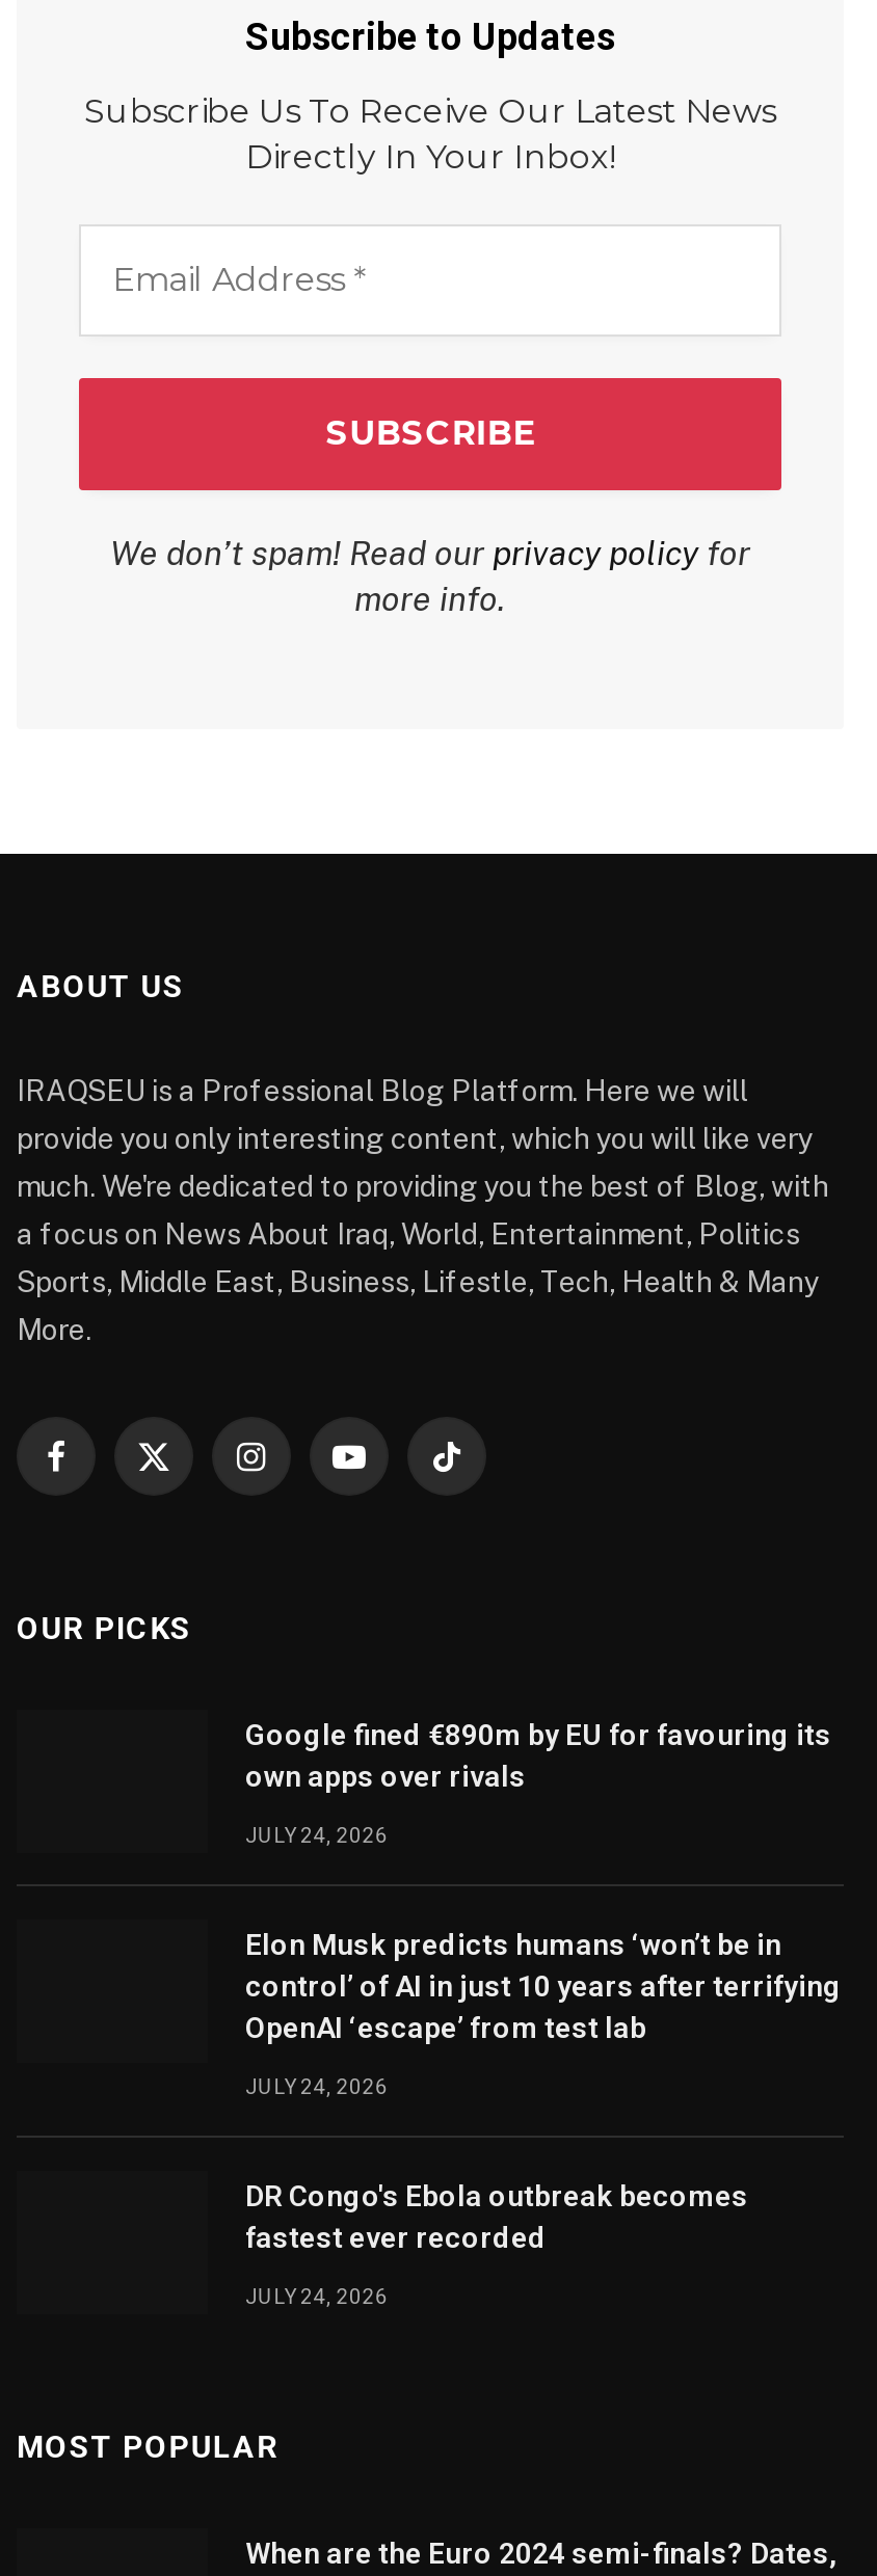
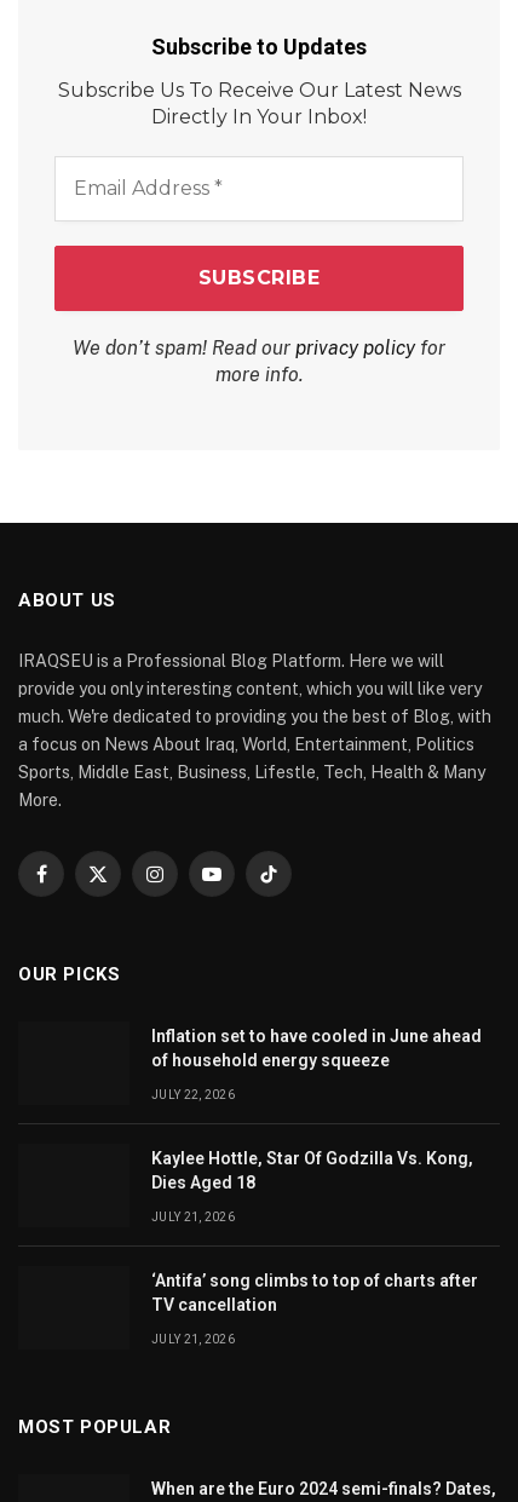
[245,1718,831,1793] Google fined €890m by EU for favouring its | own apps over rivals -> [151,1026,482,1070] Inflation set to have cooled in June ahead | of household energy squeeze
[245,1824,388,1847] JULY 24, 2026 -> [151,1088,235,1101] JULY 22, 2026
[245,1928,842,2044] Elon Musk predicts humans ‘won’t be in | control’ of AI in just 10 years after terrifying | OpenAI ‘escape’ from test lab -> [151,1148,473,1192] Kaylee Hottle, Star Of Godzilla Vs. Kong, | Dies Aged 18
[245,2075,388,2098] JULY 24, 2026 -> [151,1210,235,1224] JULY 21, 2026
[245,2179,748,2254] DR Congo's Ebola outbreak becomes | fastest ever recorded -> [151,1271,478,1314] ‘Antifa’ song climbs to top of charts after | TV cancellation
[245,2285,388,2308] JULY 24, 2026 -> [151,1332,235,1346] JULY 21, 2026

